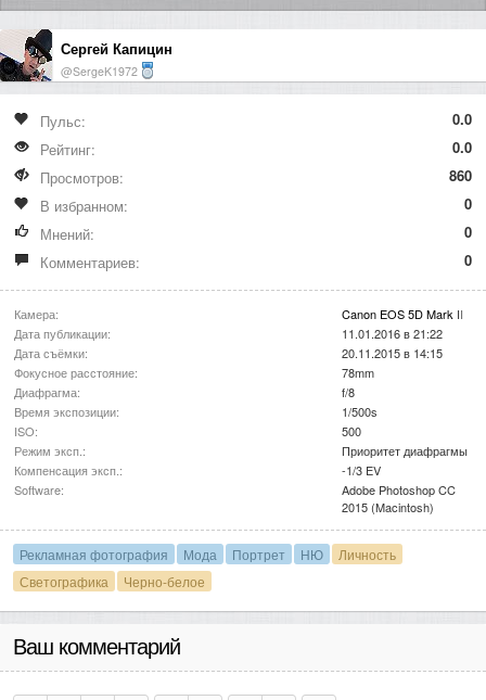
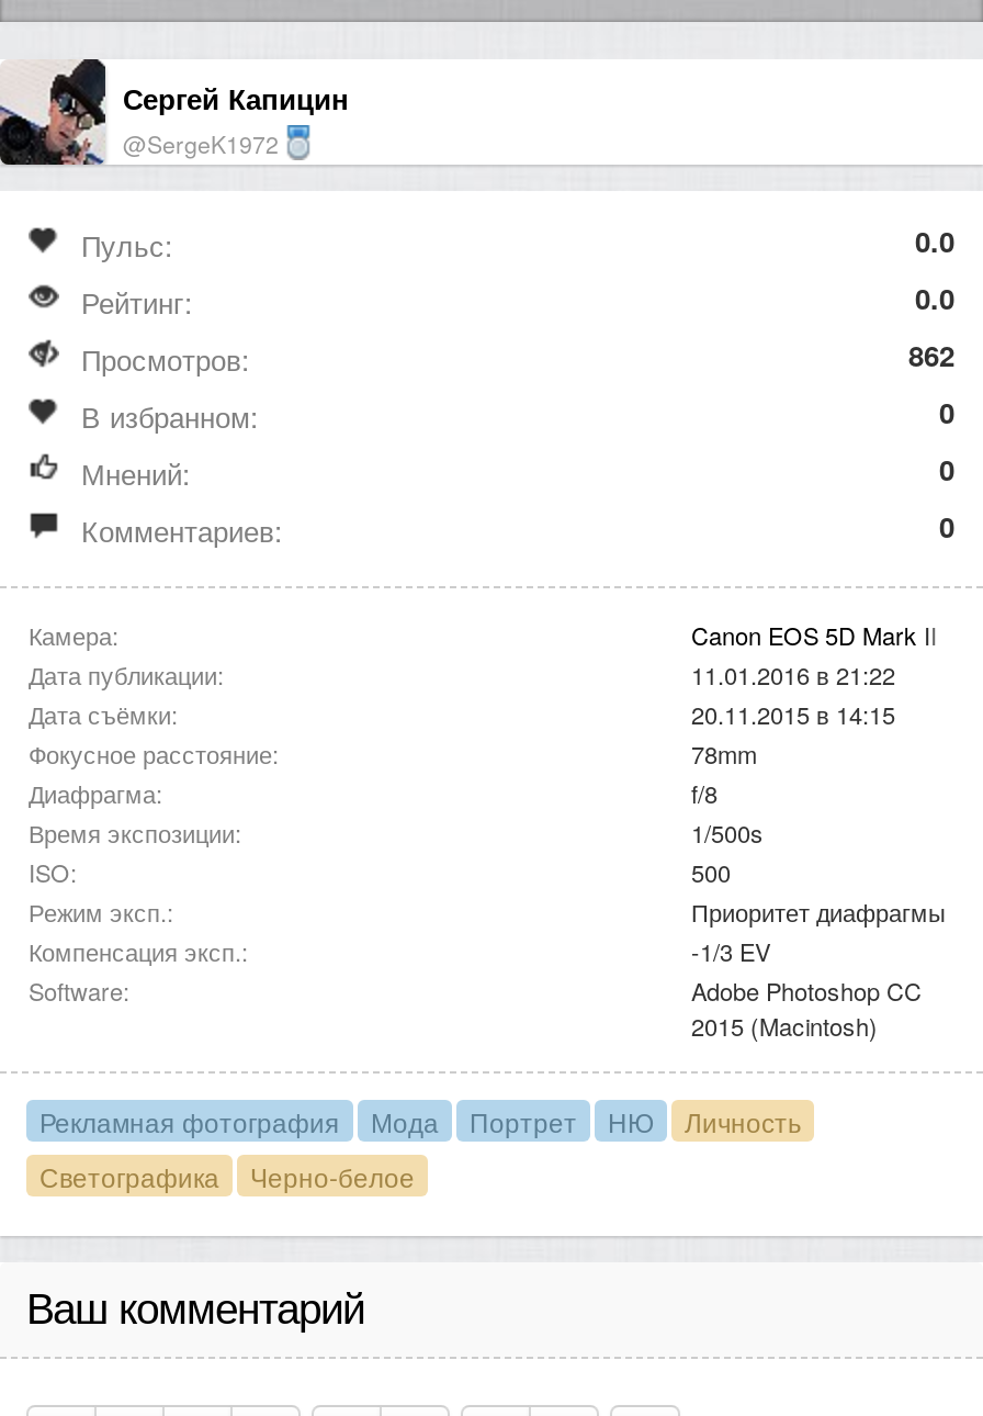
[449,165,472,186] 860 -> [908,334,954,375] 862

